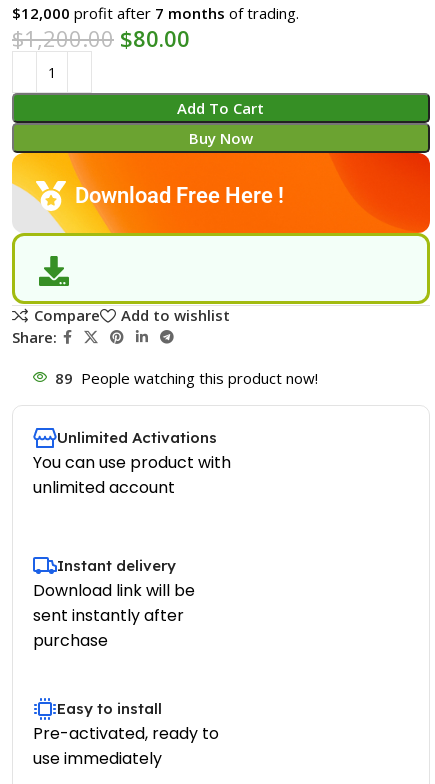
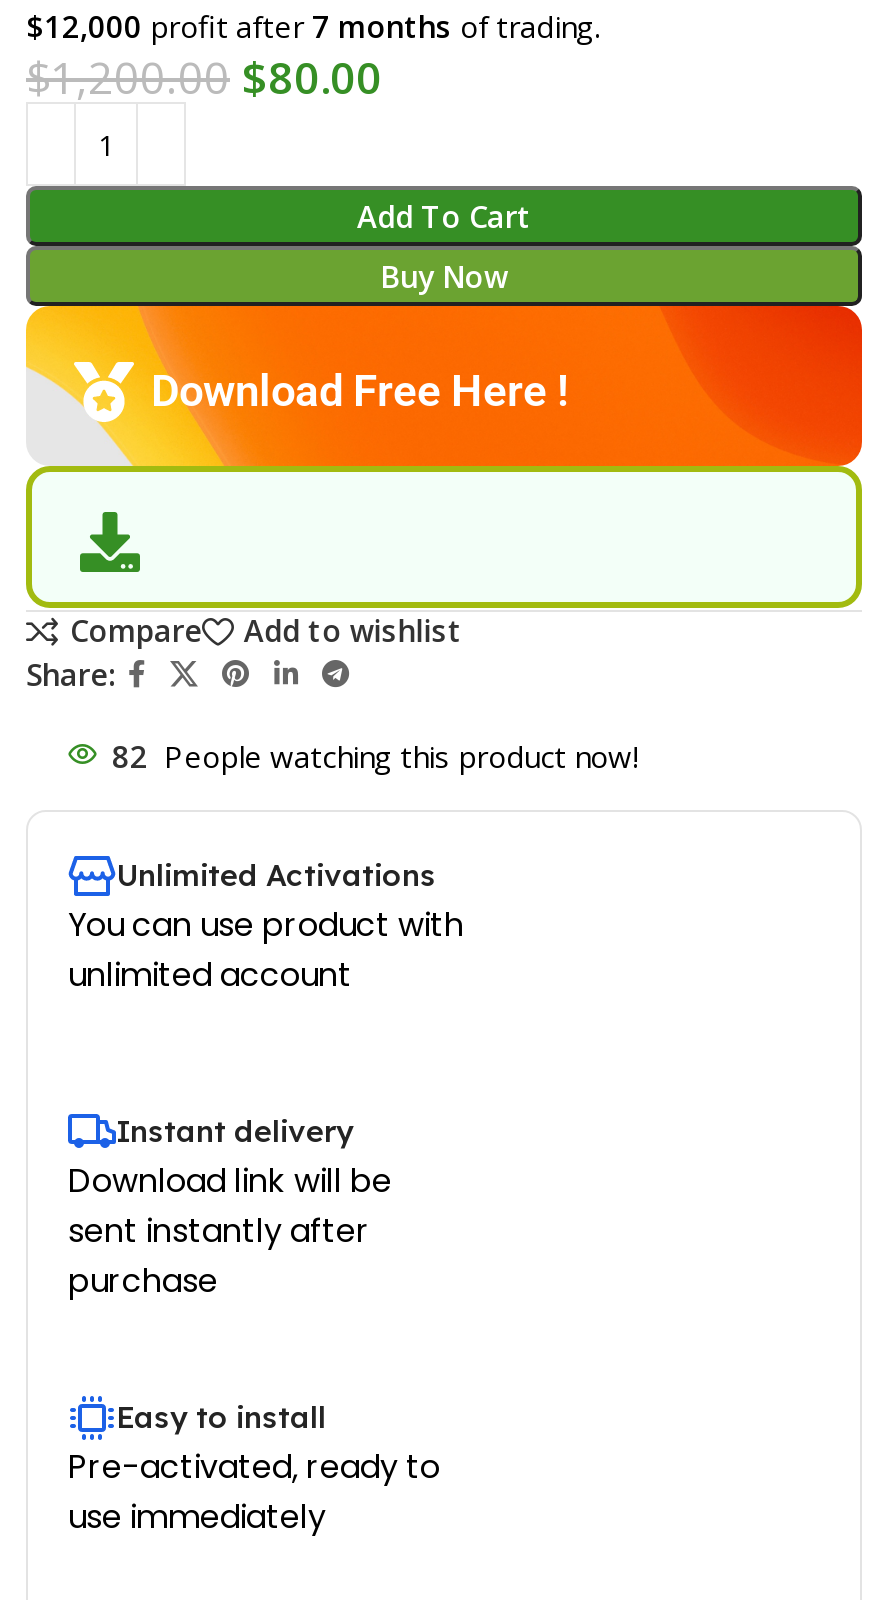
[55,368,318,388] 89 People watching this product now! -> [112,736,638,776] 82 People watching this product now!

